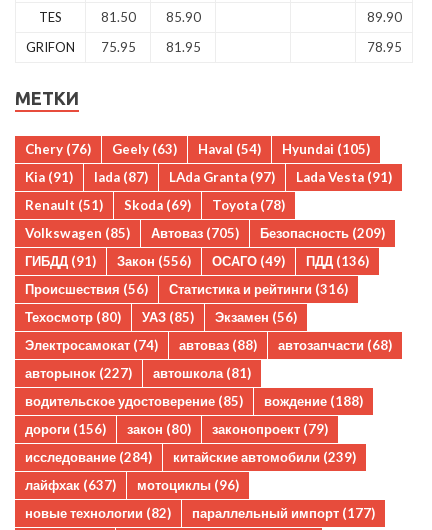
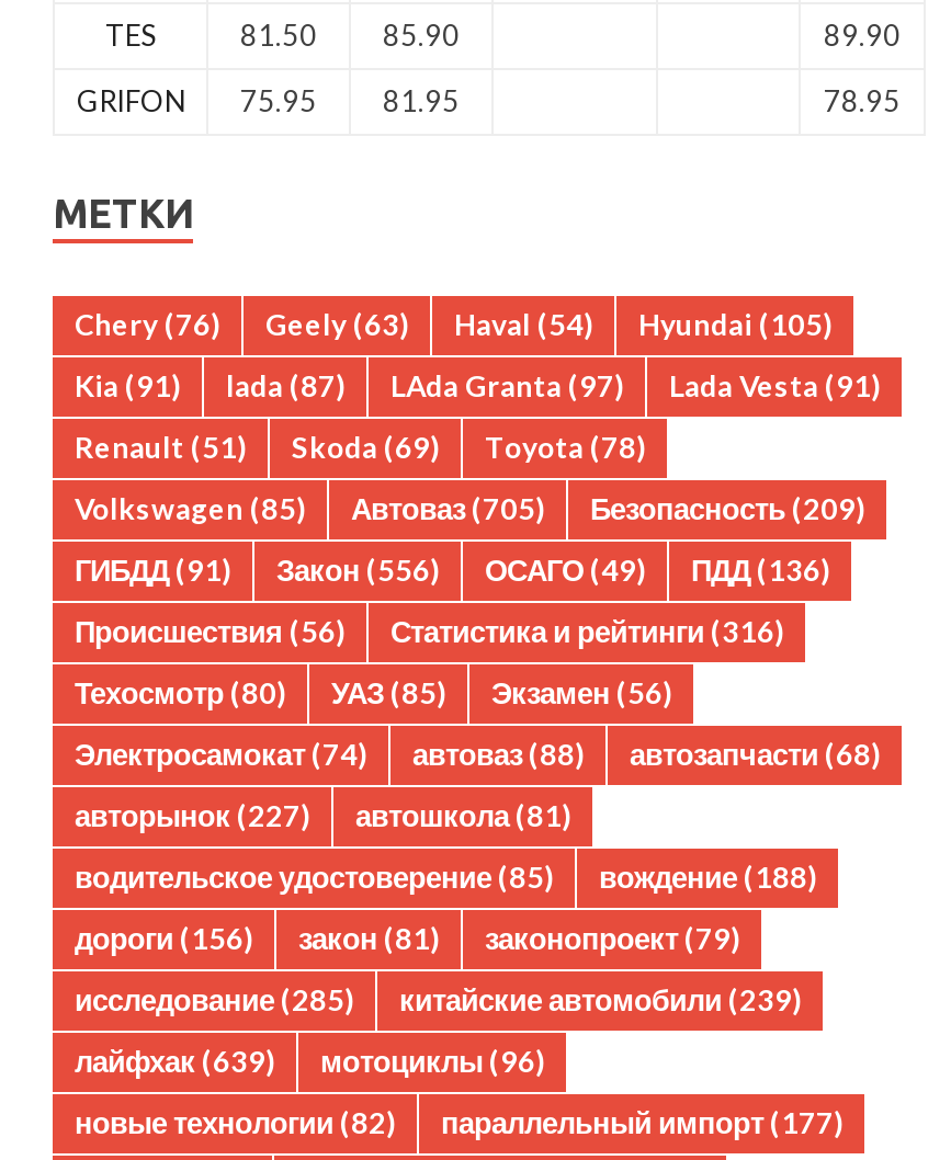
[25,421,328,437] дороги (156) закон (80) законопроект (79) -> [75,921,739,957] дороги (156) закон (81) законопроект (79)
[25,449,152,465] исследование (284) -> [75,983,353,1018] исследование (285)
[25,477,239,493] лайфхак (637) мотоциклы (96) -> [75,1044,544,1079] лайфхак (639) мотоциклы (96)

